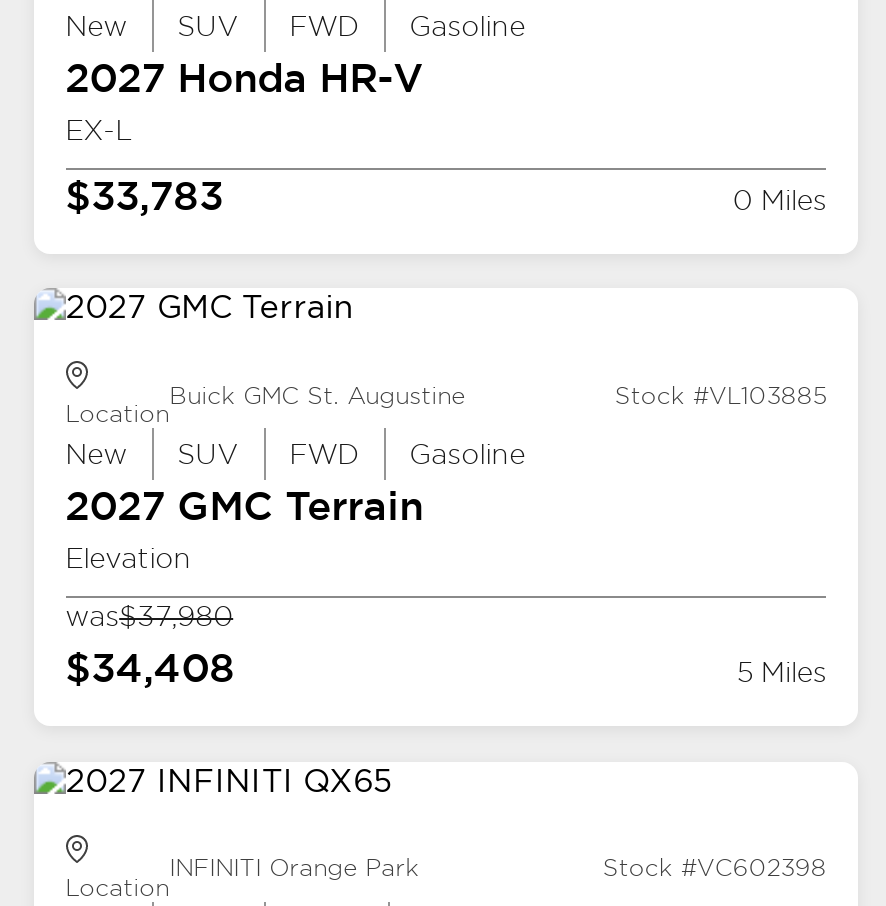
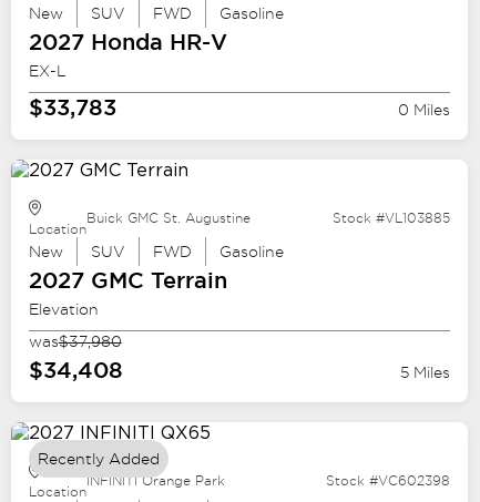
none -> [37,449,159,467] Recently Added

